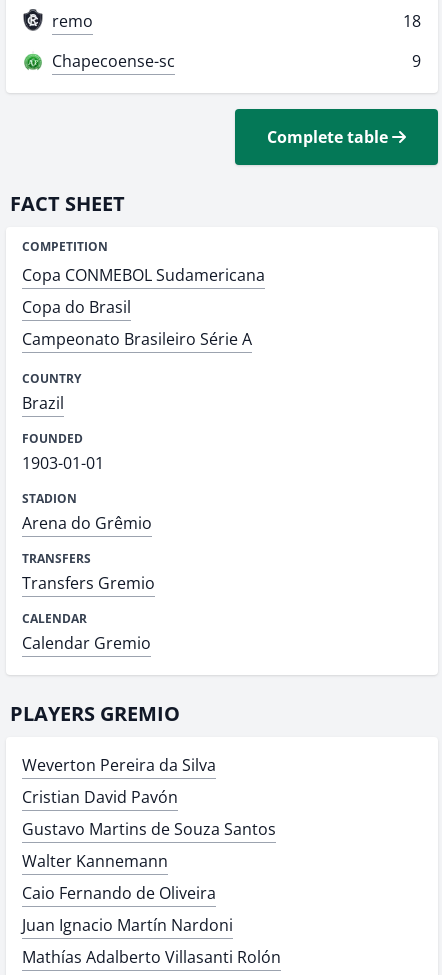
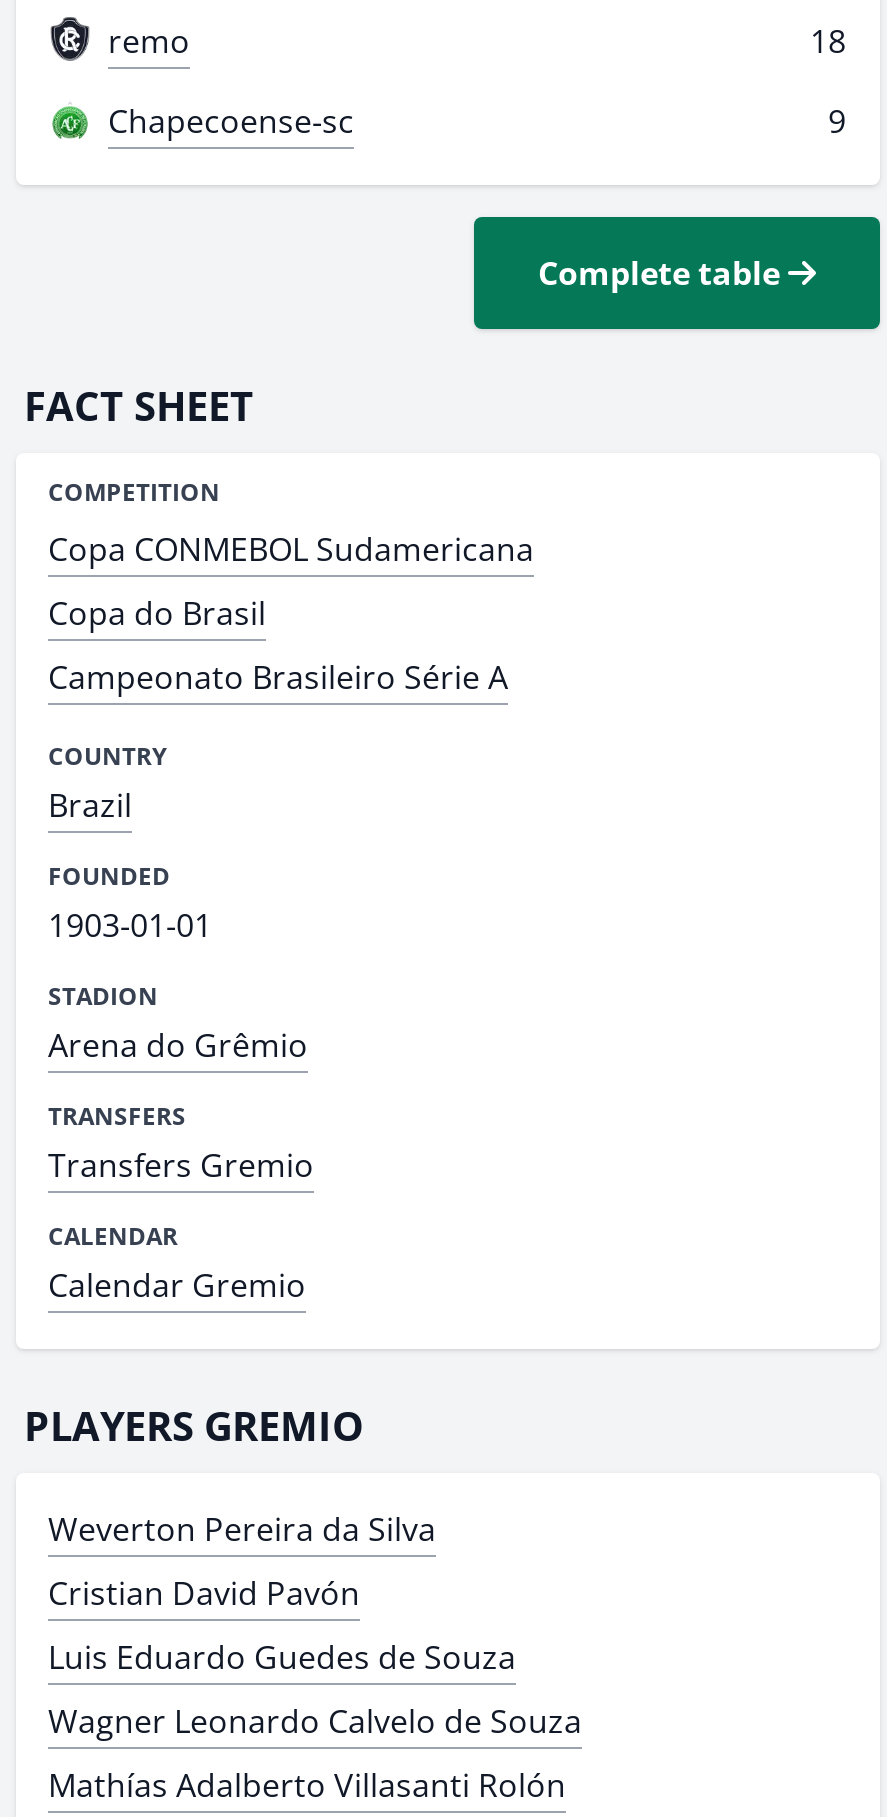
[22,818,276,936] Gustavo Martins de Souza Santos | Walter Kannemann | Caio Fernando de Oliveira | Juan Ignacio Martín Nardoni -> [48,1635,582,1743] Luis Eduardo Guedes de Souza | Wagner Leonardo Calvelo de Souza

